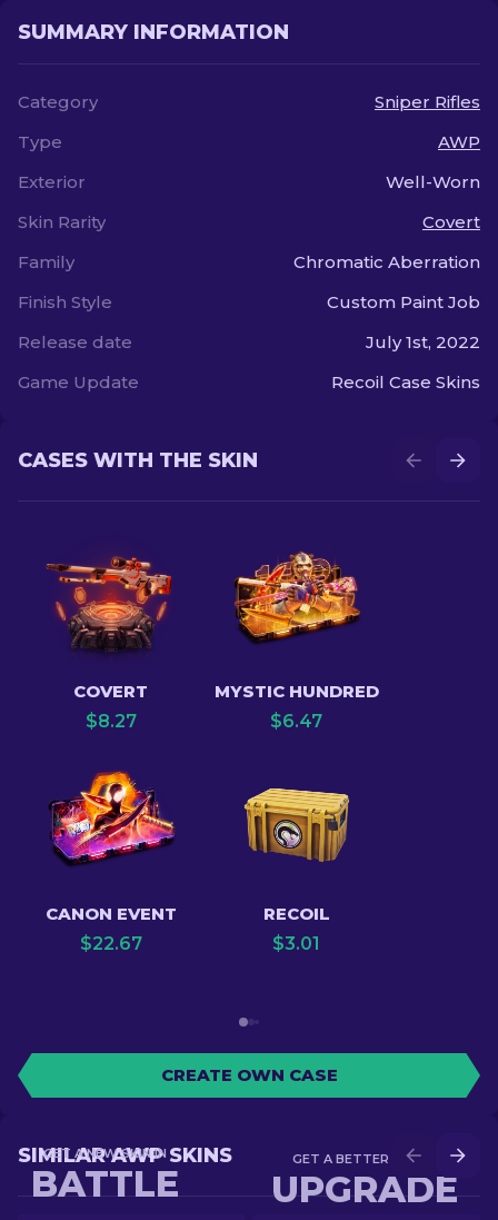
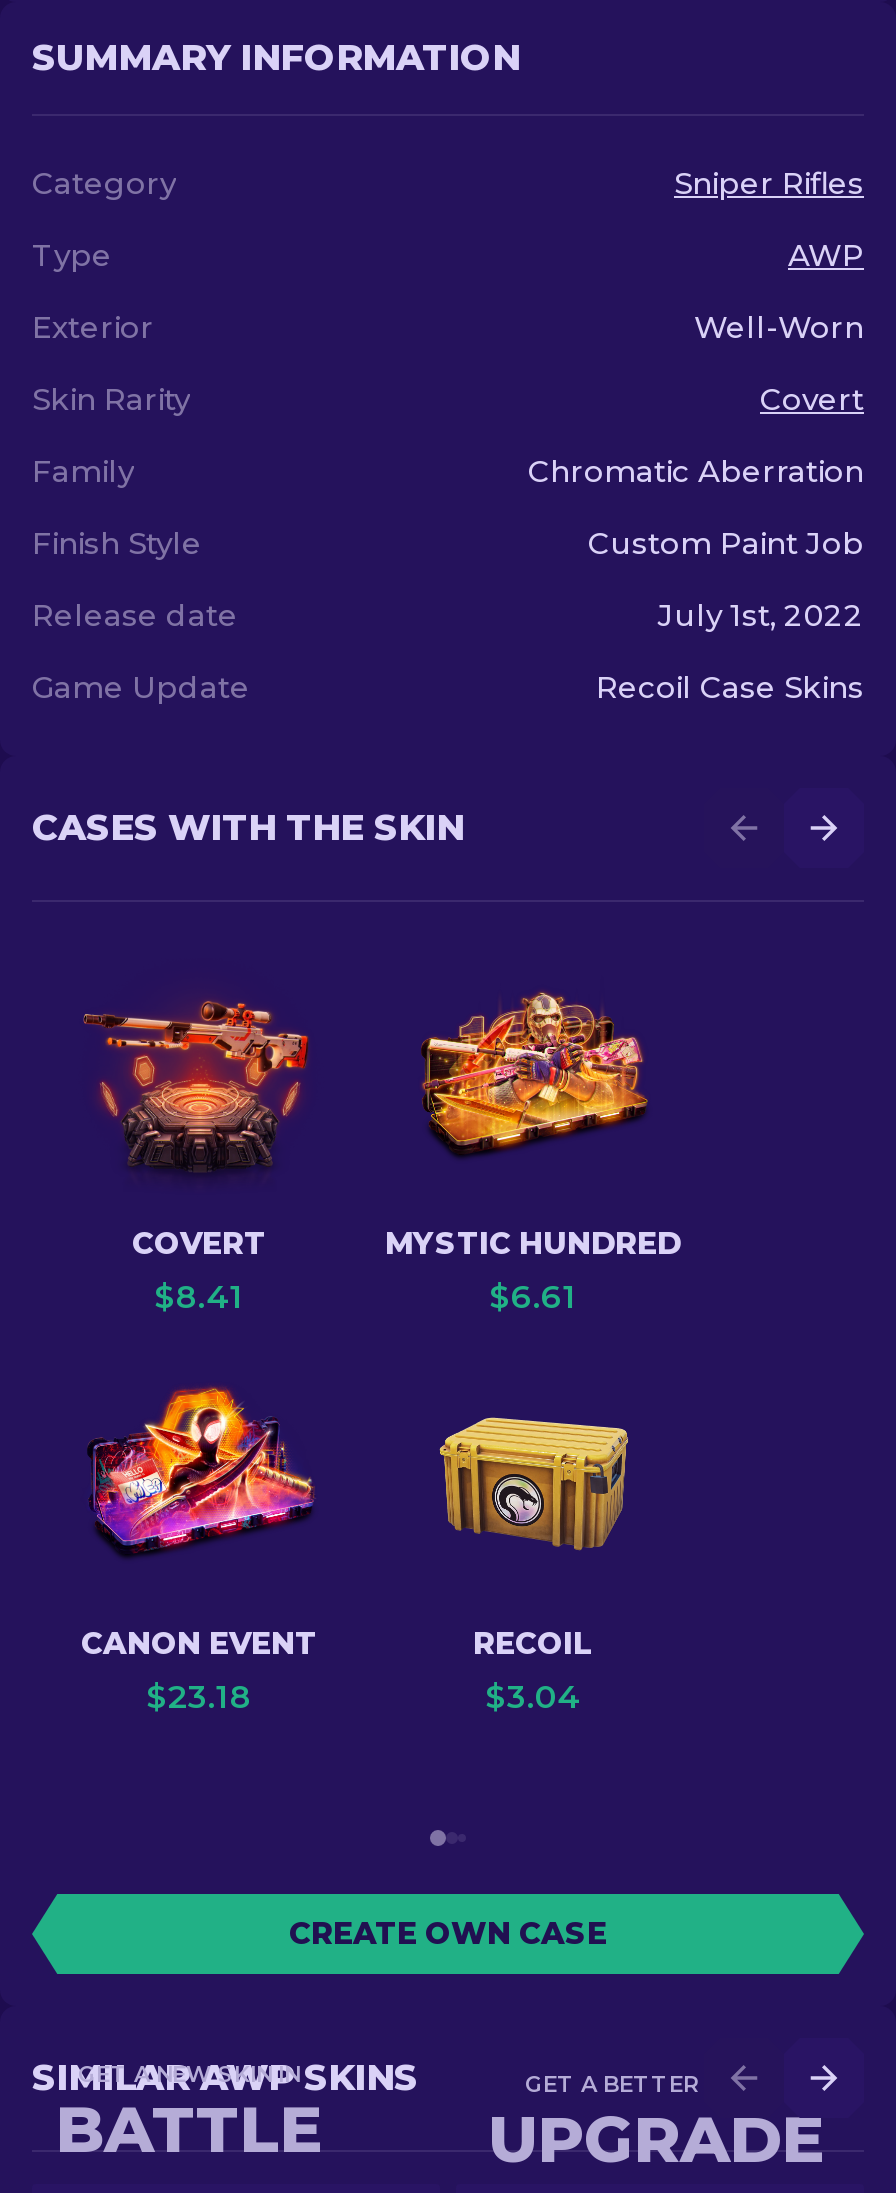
[85,711,136,732] $8.27 -> [154,1278,244,1316] $8.41
[270,711,322,732] $6.47 -> [489,1278,577,1316] $6.61
[79,933,142,954] $22.67 -> [146,1678,252,1716] $23.18
[272,933,320,954] $3.01 -> [485,1678,581,1716] $3.04

